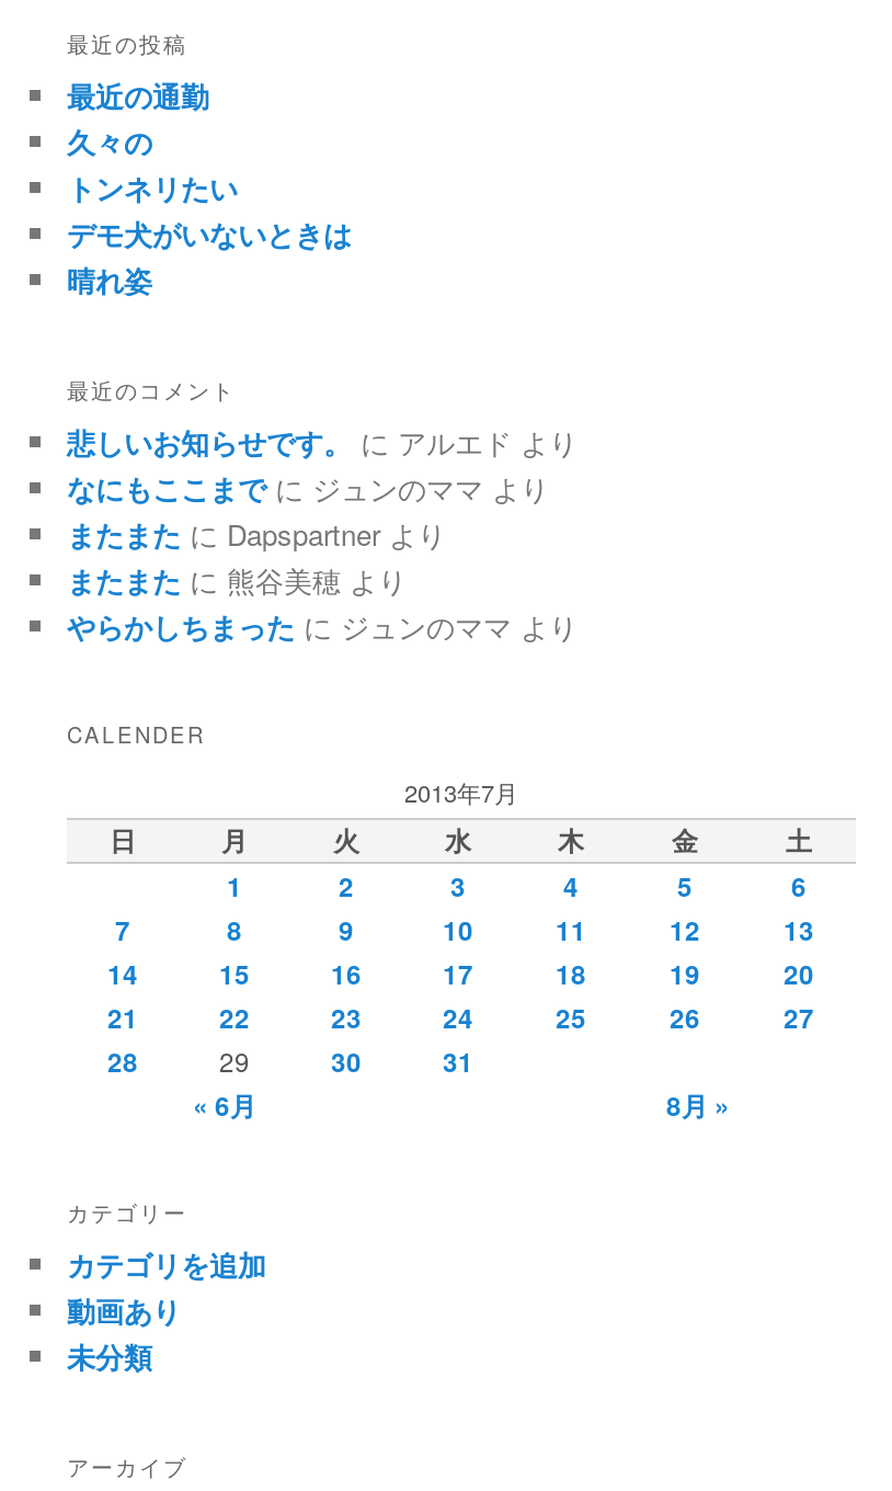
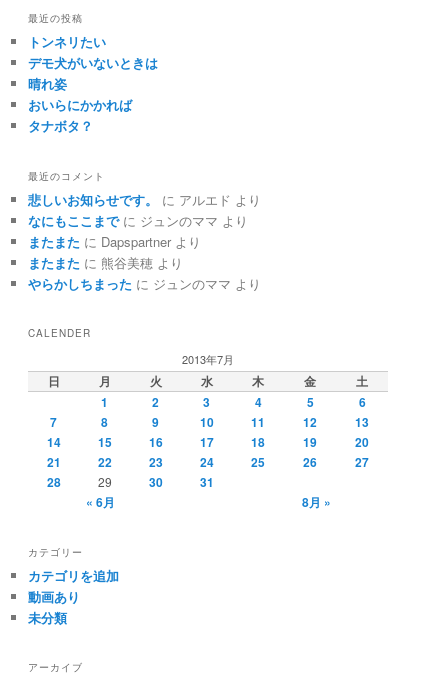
[67,75,209,162] 最近の通勤 | 久々の -> none
moved [67,167,352,300] -> [28,32,158,93]: トンネリたい | デモ犬がいないときは | 晴れ姿
none -> [28,95,132,135] おいらにかかれば | タナボタ？

